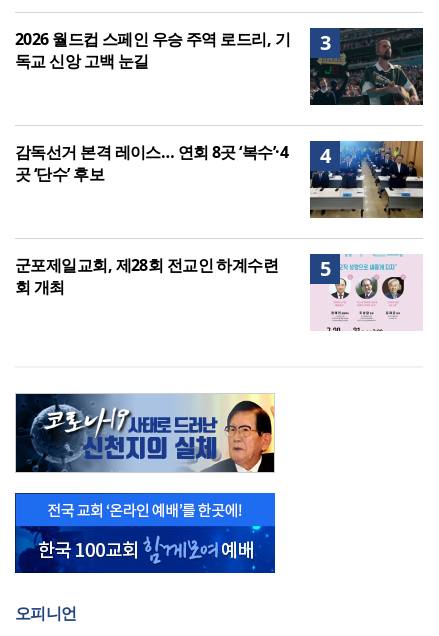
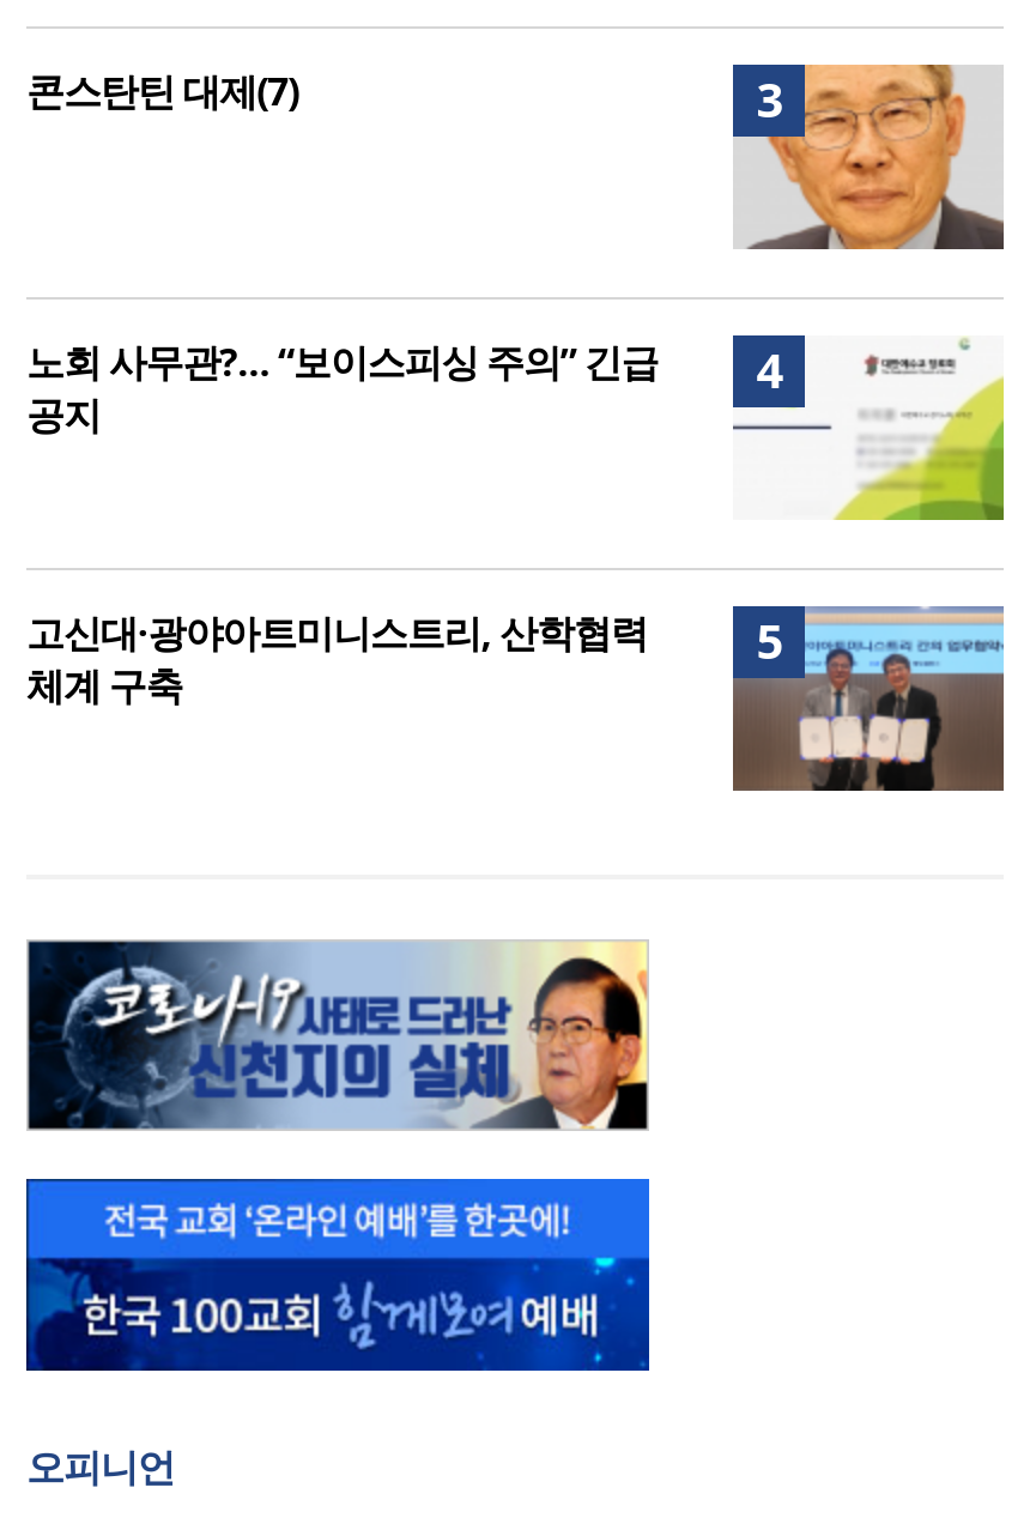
[15,28,290,72] 2026 월드컵 스페인 우승 주역 로드리, 기 | 독교 신앙 고백 눈길 -> [26,65,298,118] 콘스탄틴 대제(7)
[309,27,424,106] [image] -> [733,62,1004,252] [image]
[15,140,424,219] [image] | 감독선거 본격 레이스… 연회 8곳 ‘복수’·4 | 곳 ‘단수’ 후보 -> [26,335,1006,520] [image] | 노회 사무관?… “보이스피싱 주의” 긴급 | 공지
[15,254,423,331] [image] | 군포제일교회, 제28회 전교인 하계수련 | 회 개최 -> [26,606,1006,793] [image] | 고신대·광야아트미니스트리, 산학협력 | 체계 구축

